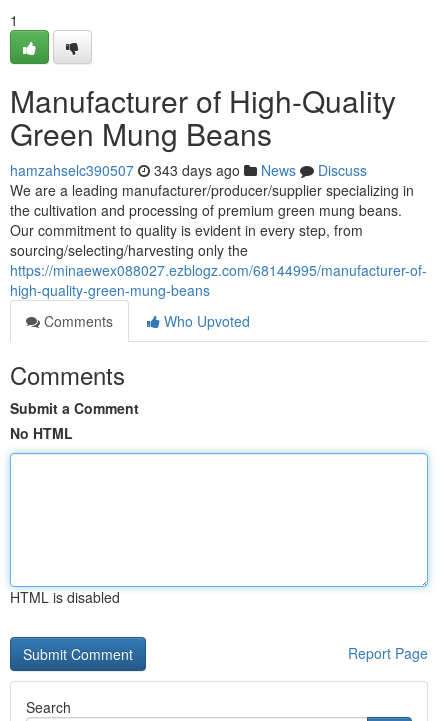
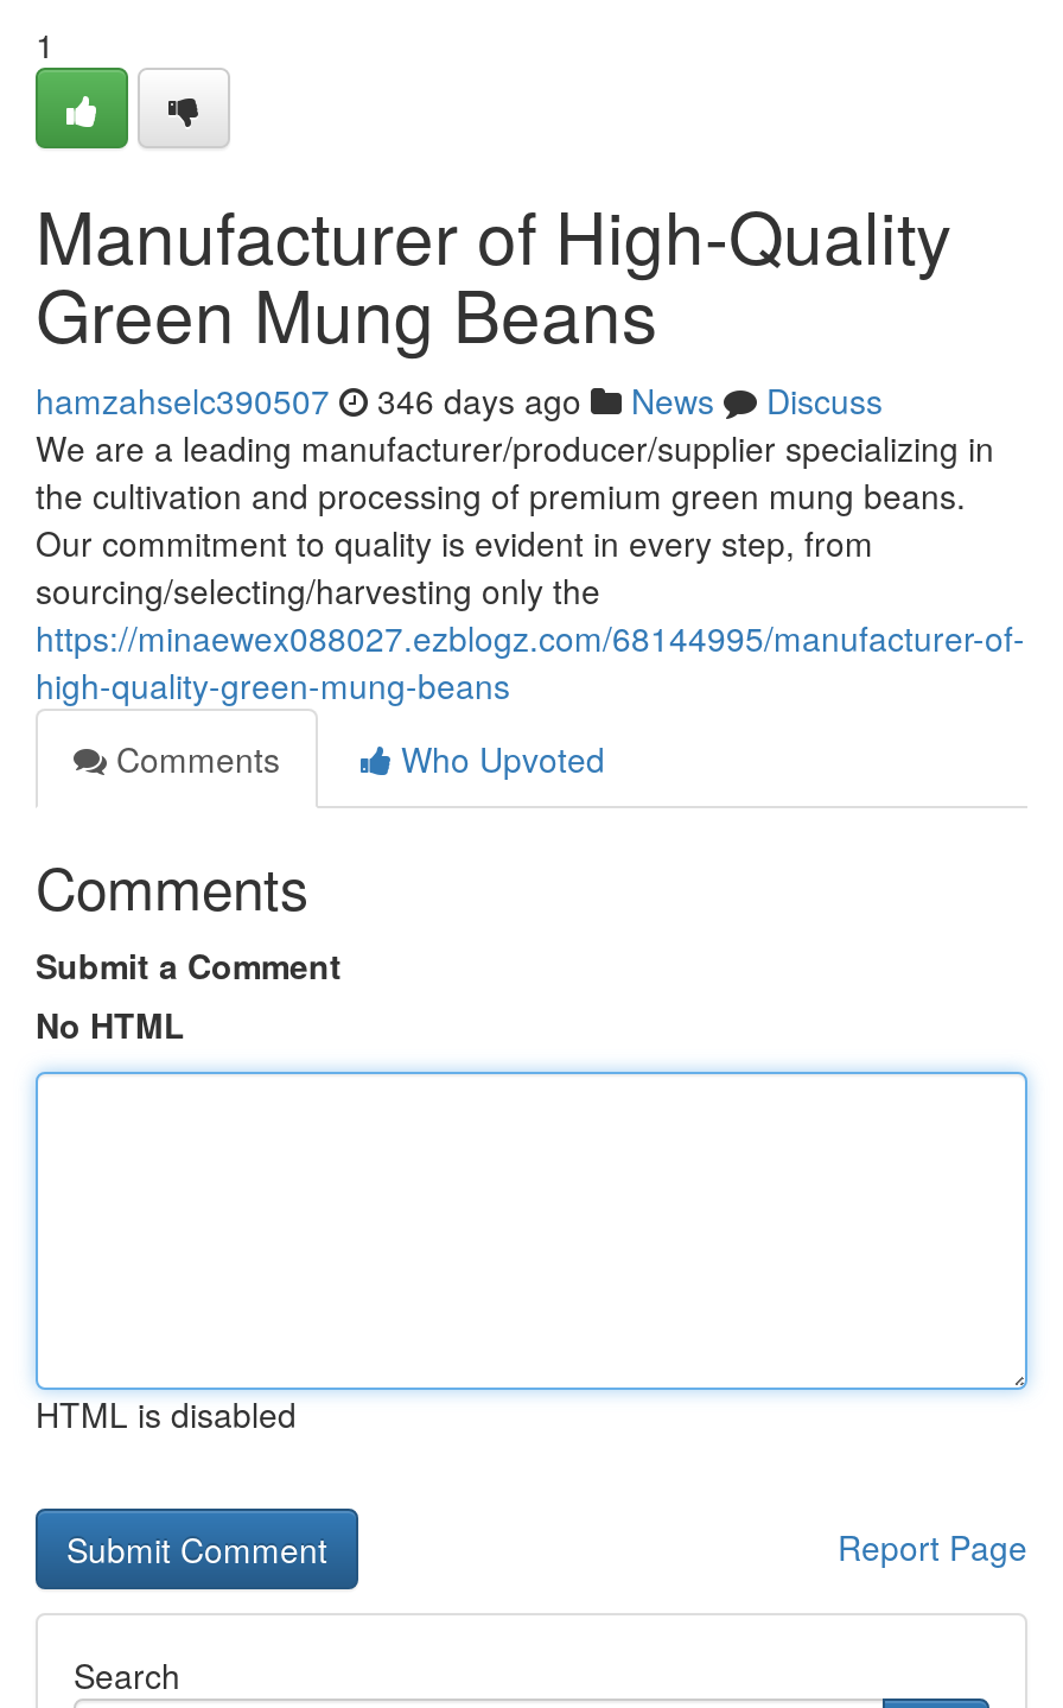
[10,160,367,180] hamzahselc390507 343 days ago News Discuss -> [36,376,883,424] hamzahselc390507 346 days ago News Discuss

